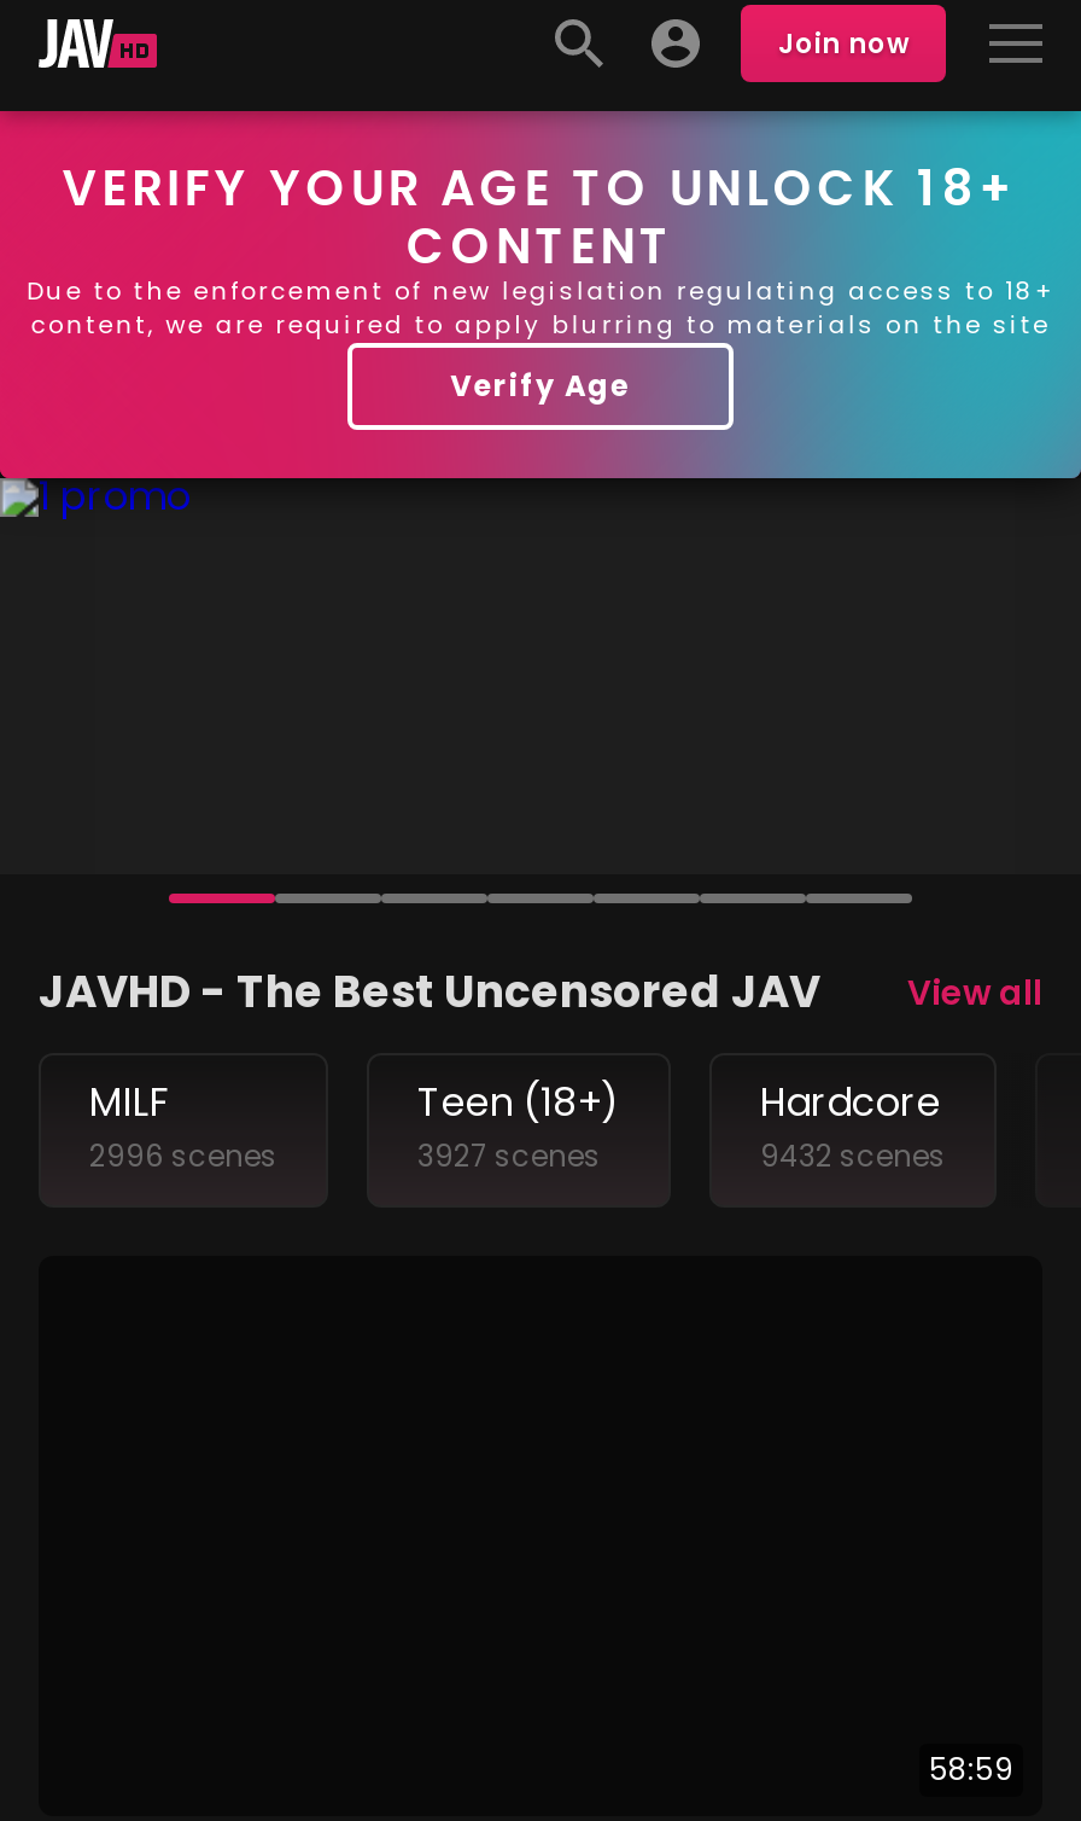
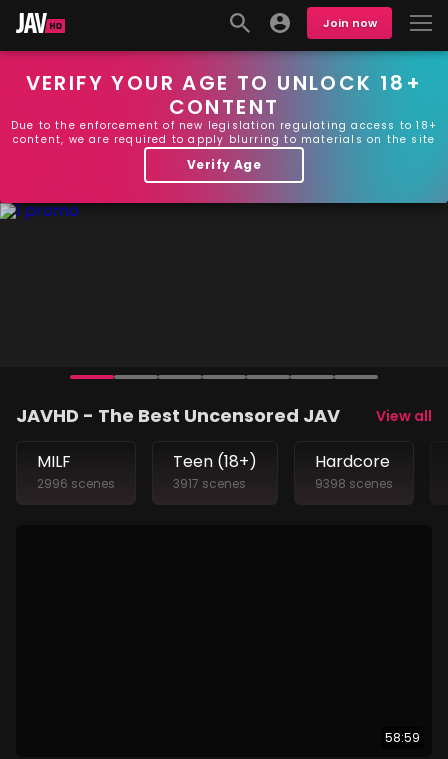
[417,1136,601,1177] 3927 scenes -> [173,475,246,492] 3917 scenes
[760,1136,946,1177] 9432 scenes -> [315,475,393,492] 9398 scenes

